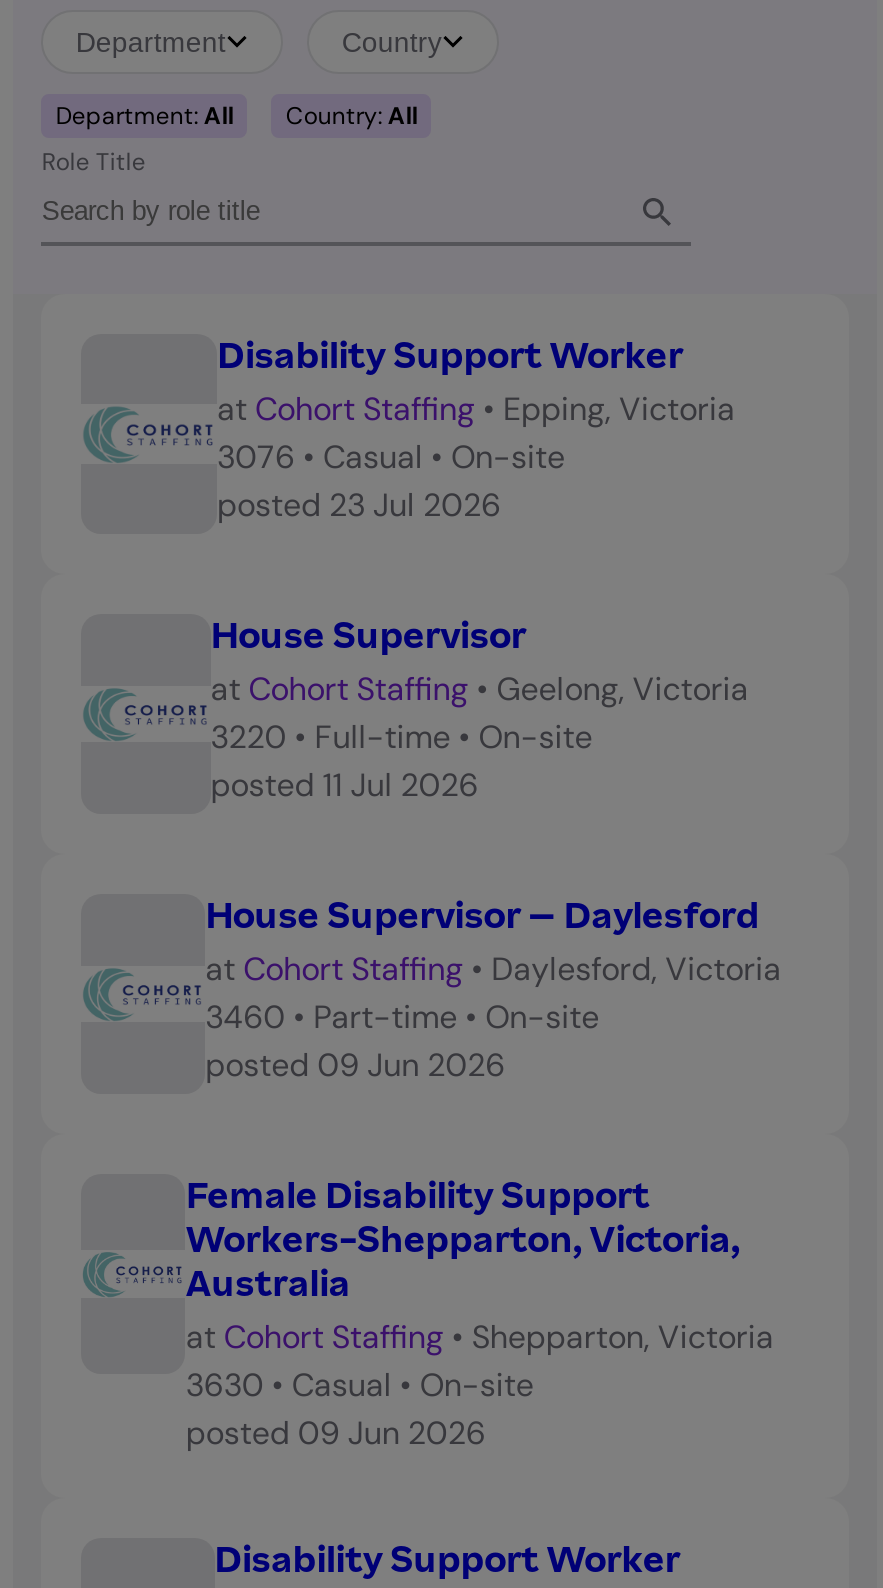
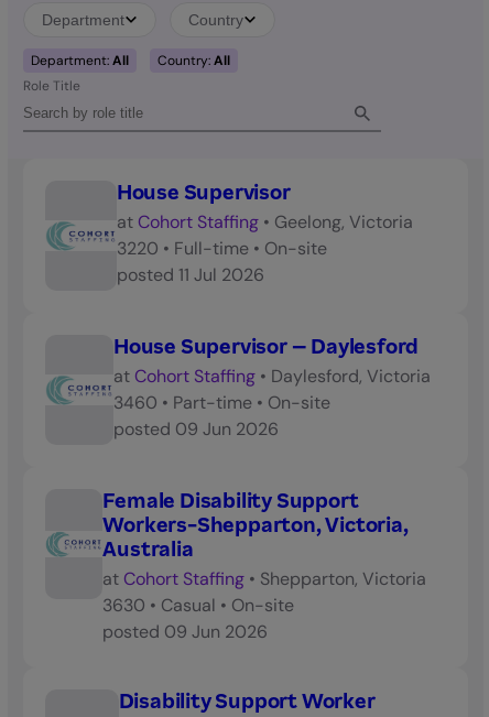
[217,332,735,526] Disability Support Worker | at Cohort Staffing • Epping, Victoria | 3076 • Casual • On-site | posted 23 Jul 2026 -> none

